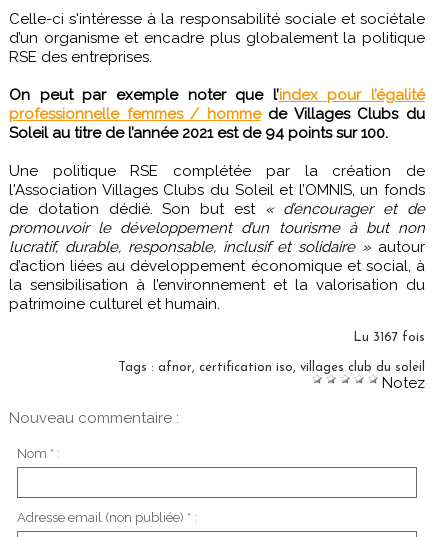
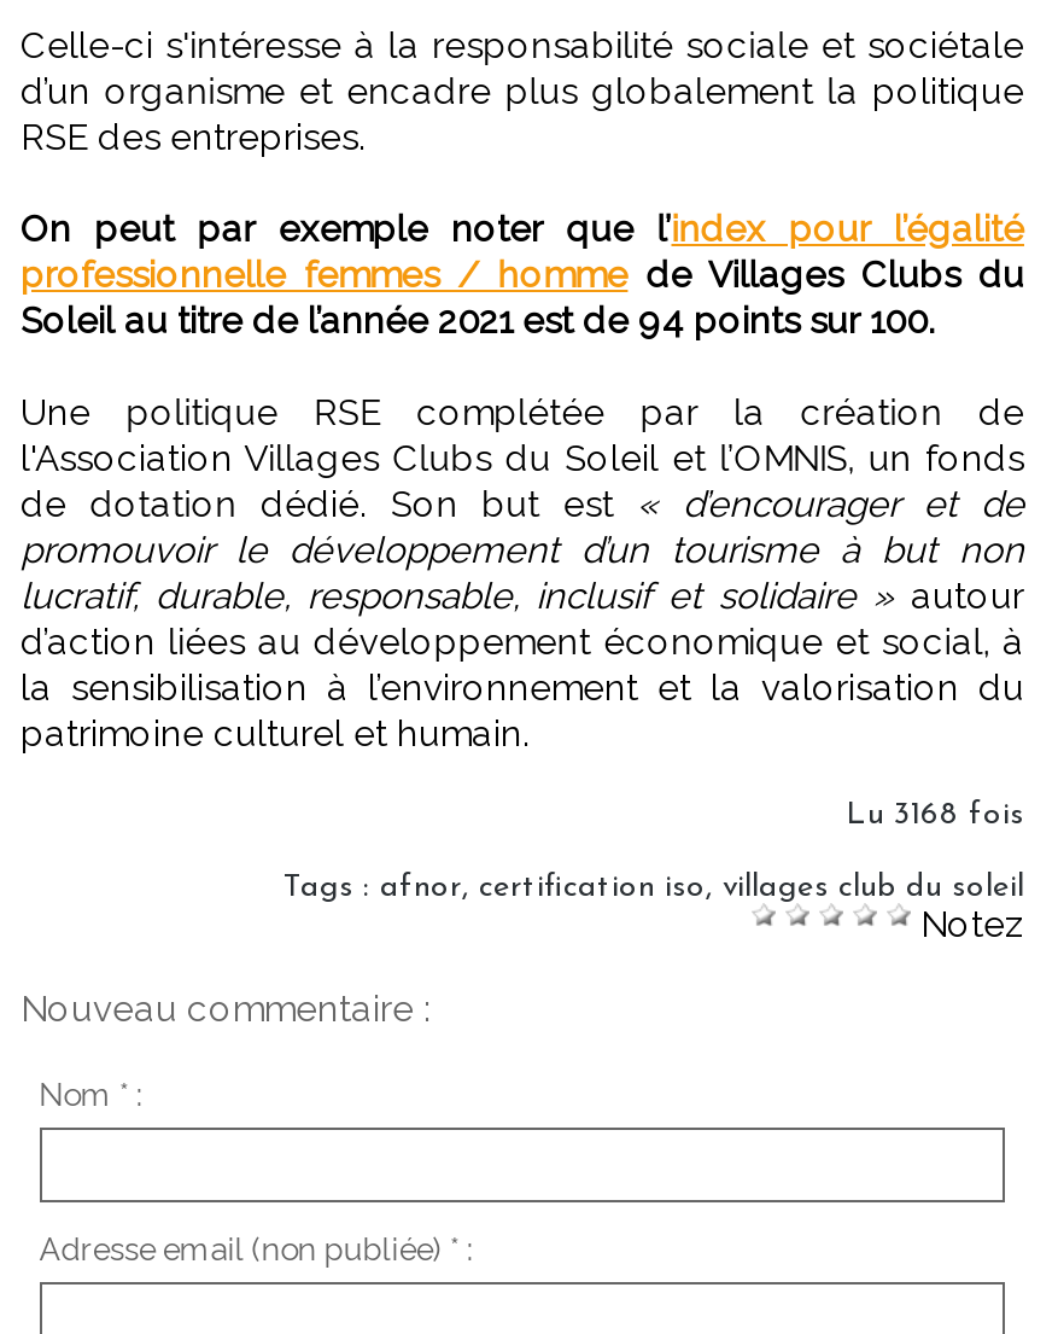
[353,331,425,344] Lu 3167 fois -> [846,800,1024,831] Lu 3168 fois

